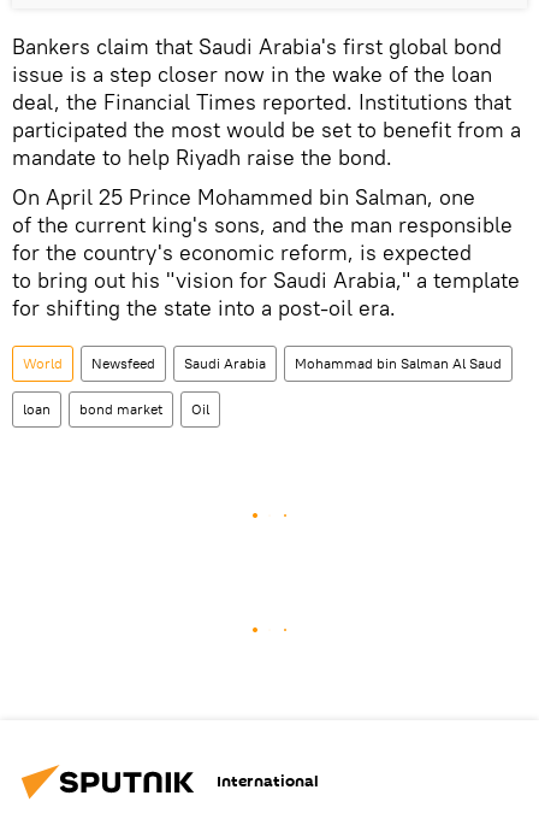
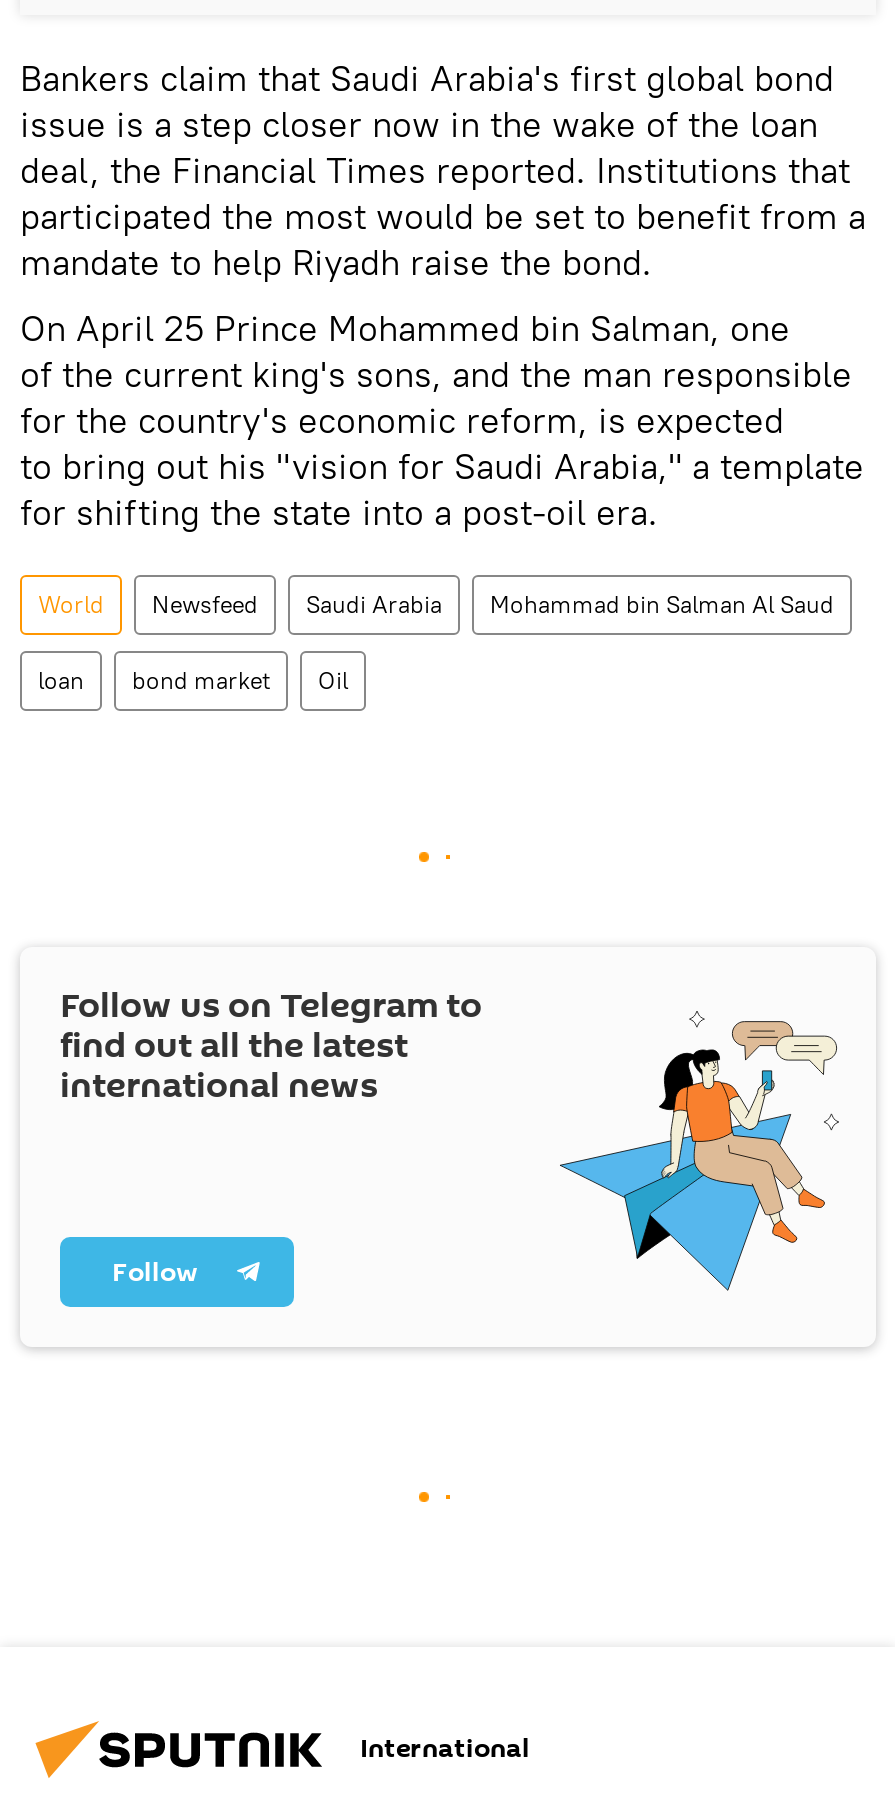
none -> [60,981,840,1293] [image] | Follow us on Telegram to | find out all the latest | international news
none -> [112,1253,198,1291] Follow

